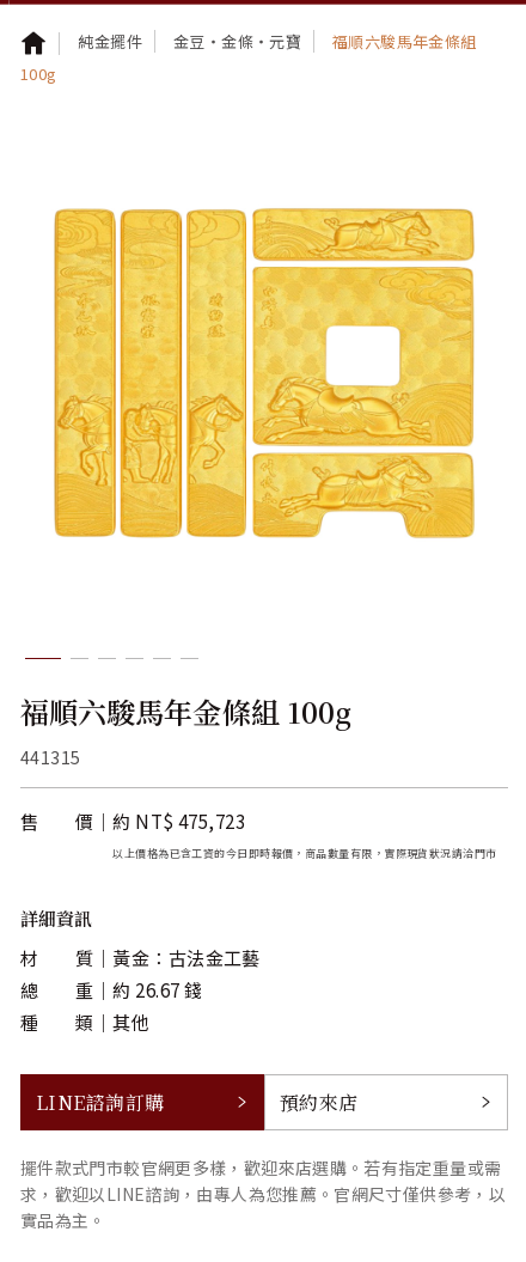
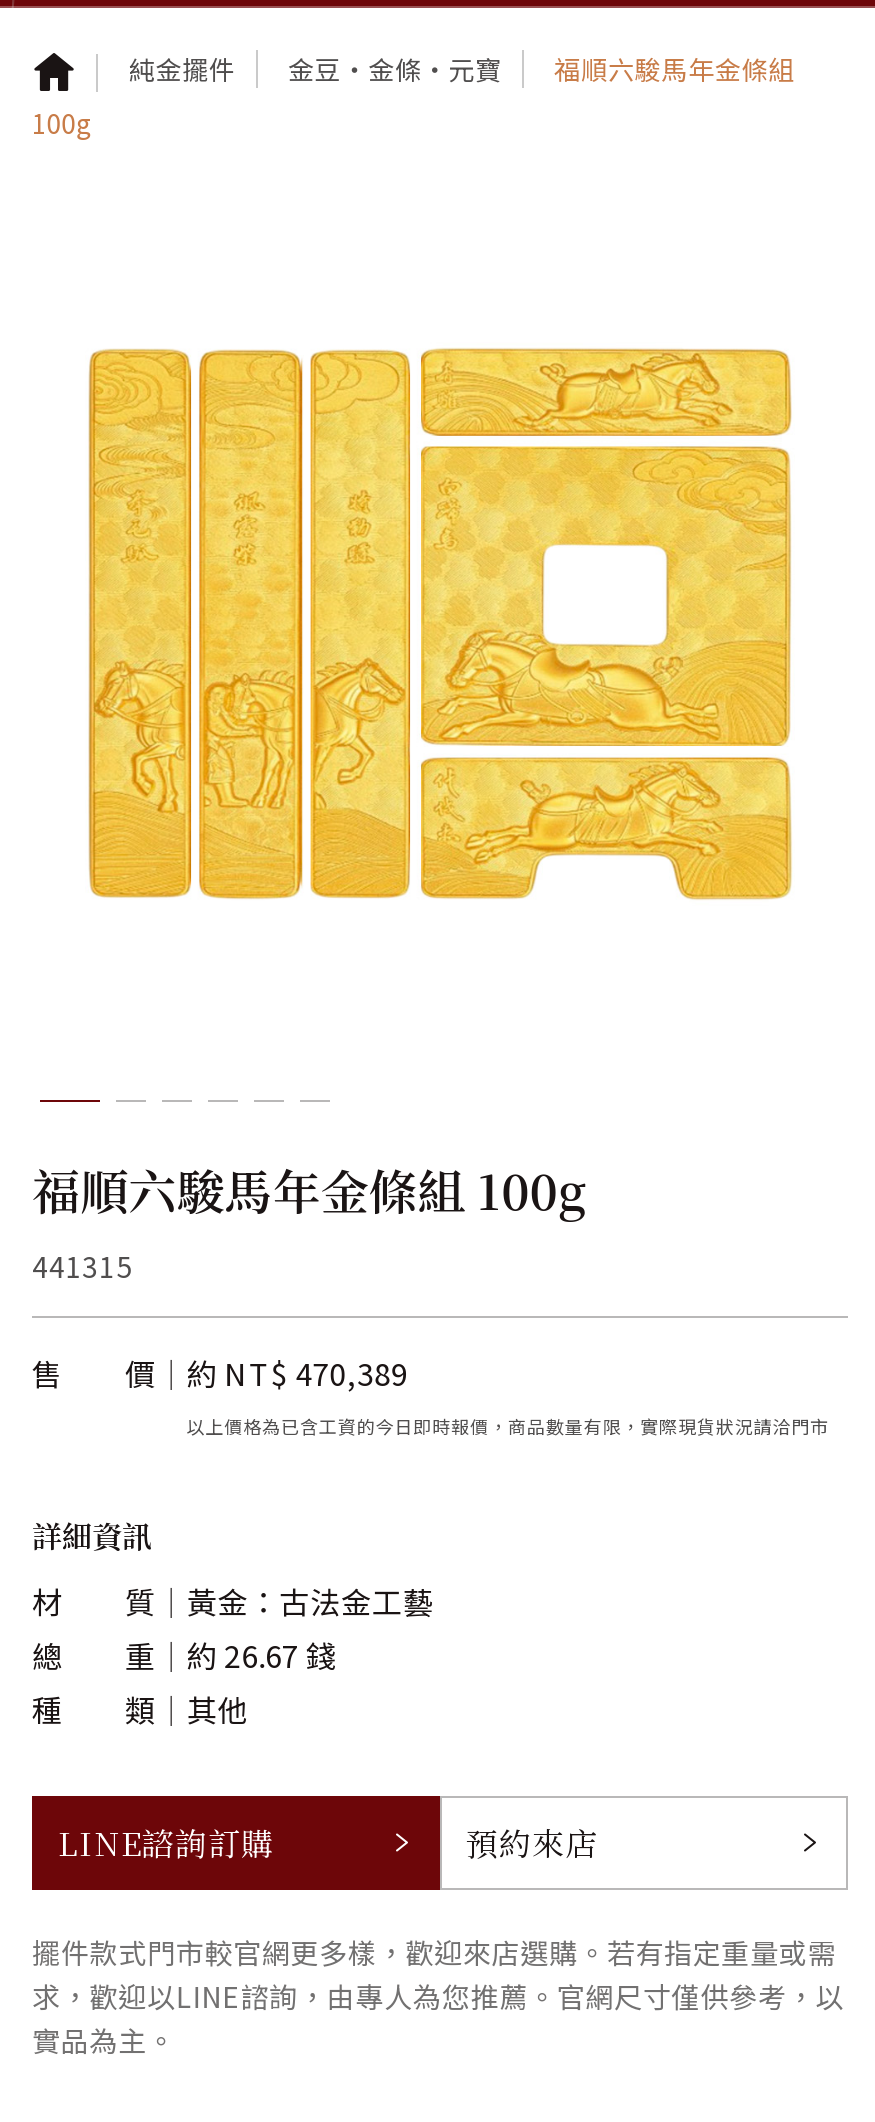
[20,808,245,834] 售 價 約 NT$ 475,723 -> [32,1352,408,1394] 售 價 約 NT$ 470,389

